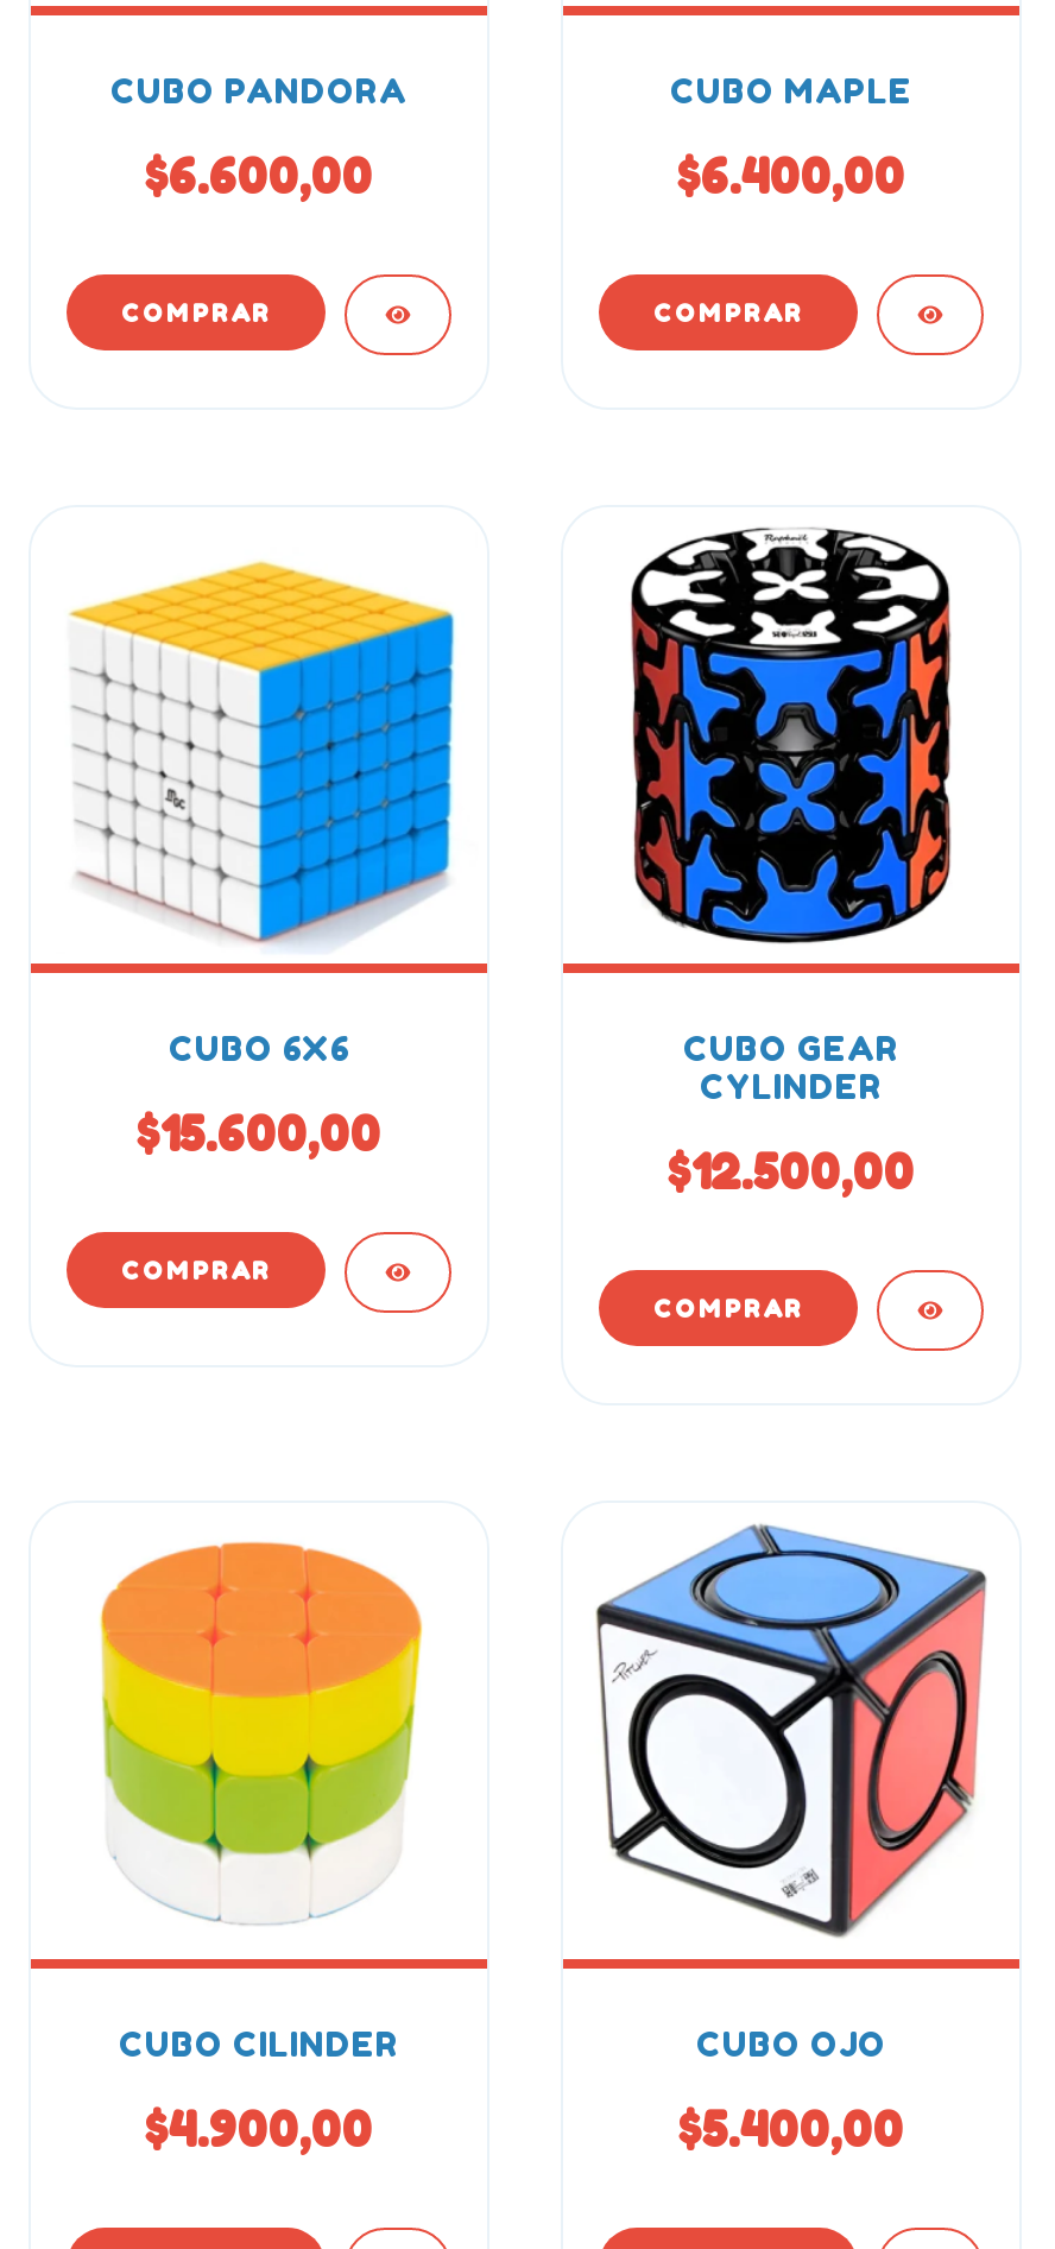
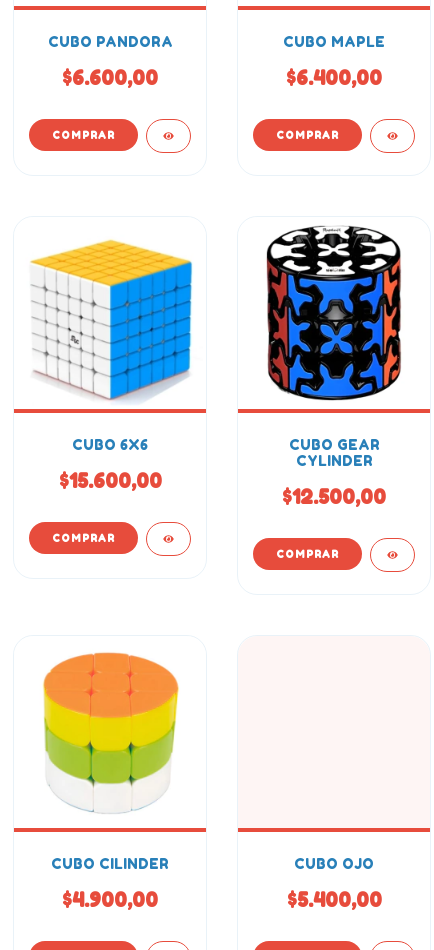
[594,1524,988,1938] [image] -> none

